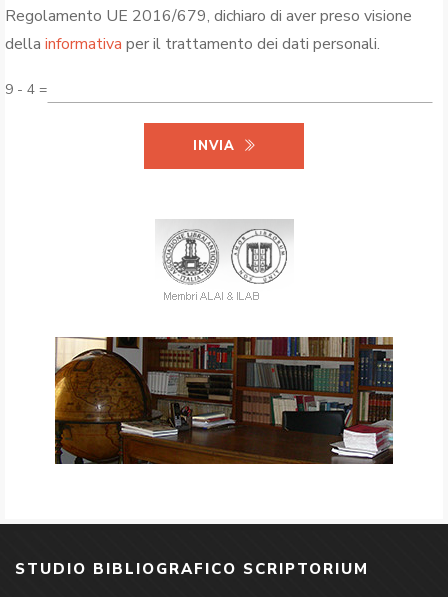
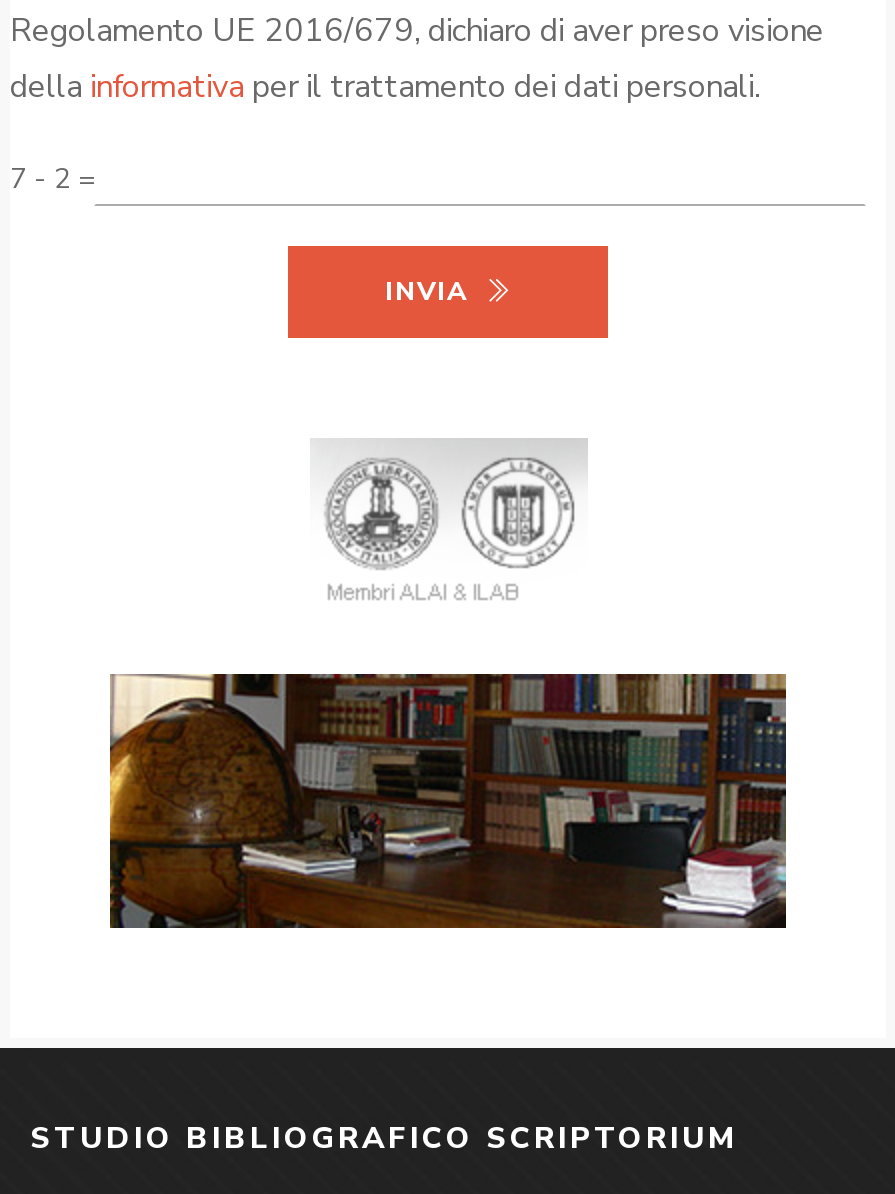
[5,80,47,99] 9 - 4 = -> [10,160,94,198] 7 - 2 =

